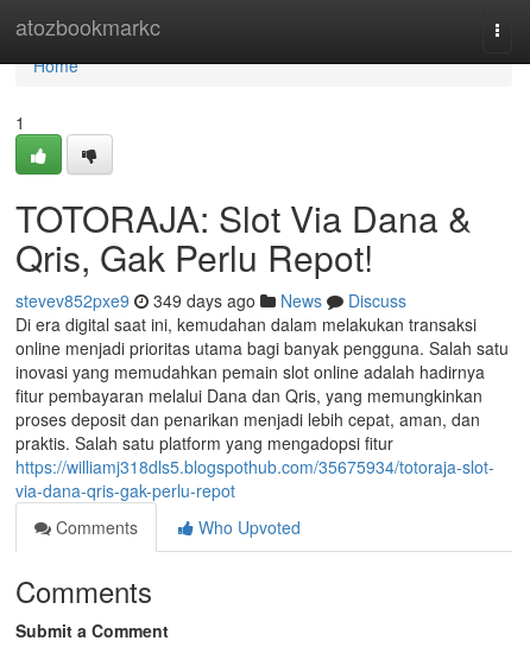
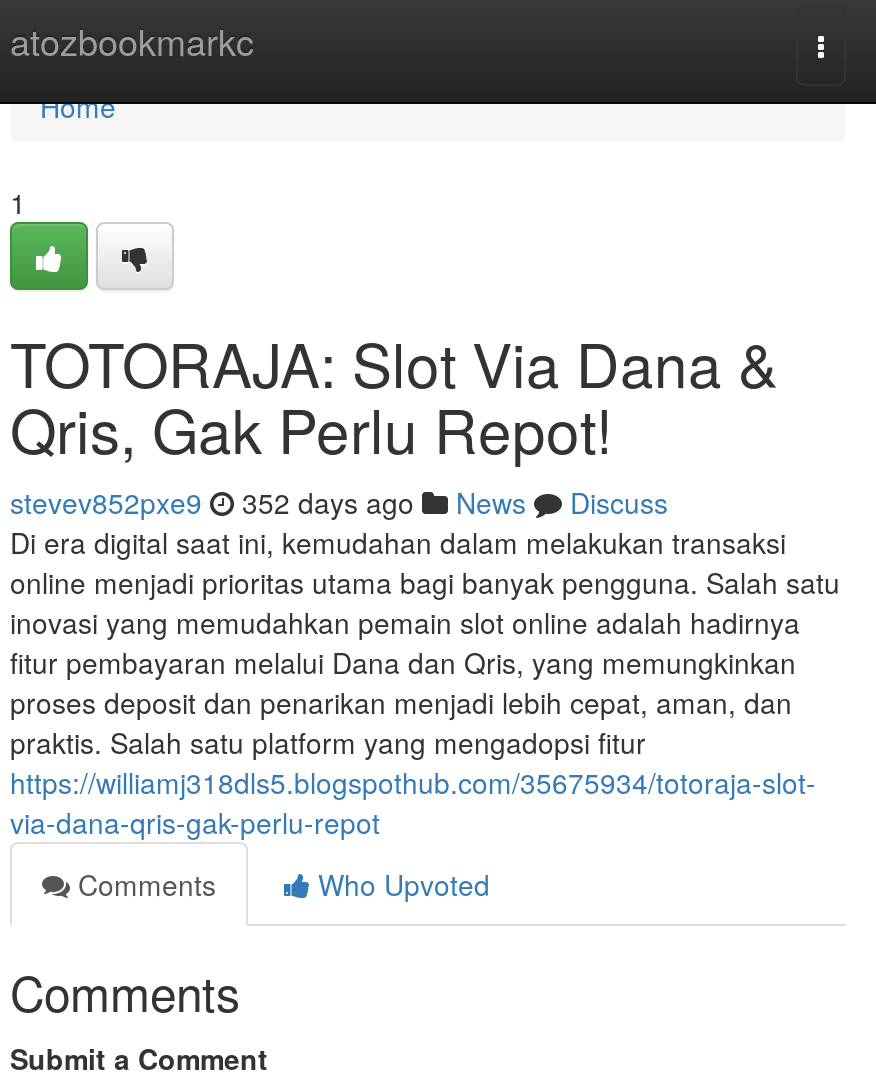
[15,288,406,312] stevev852pxe9 349 days ago News Discuss -> [10,482,668,522] stevev852pxe9 352 days ago News Discuss

